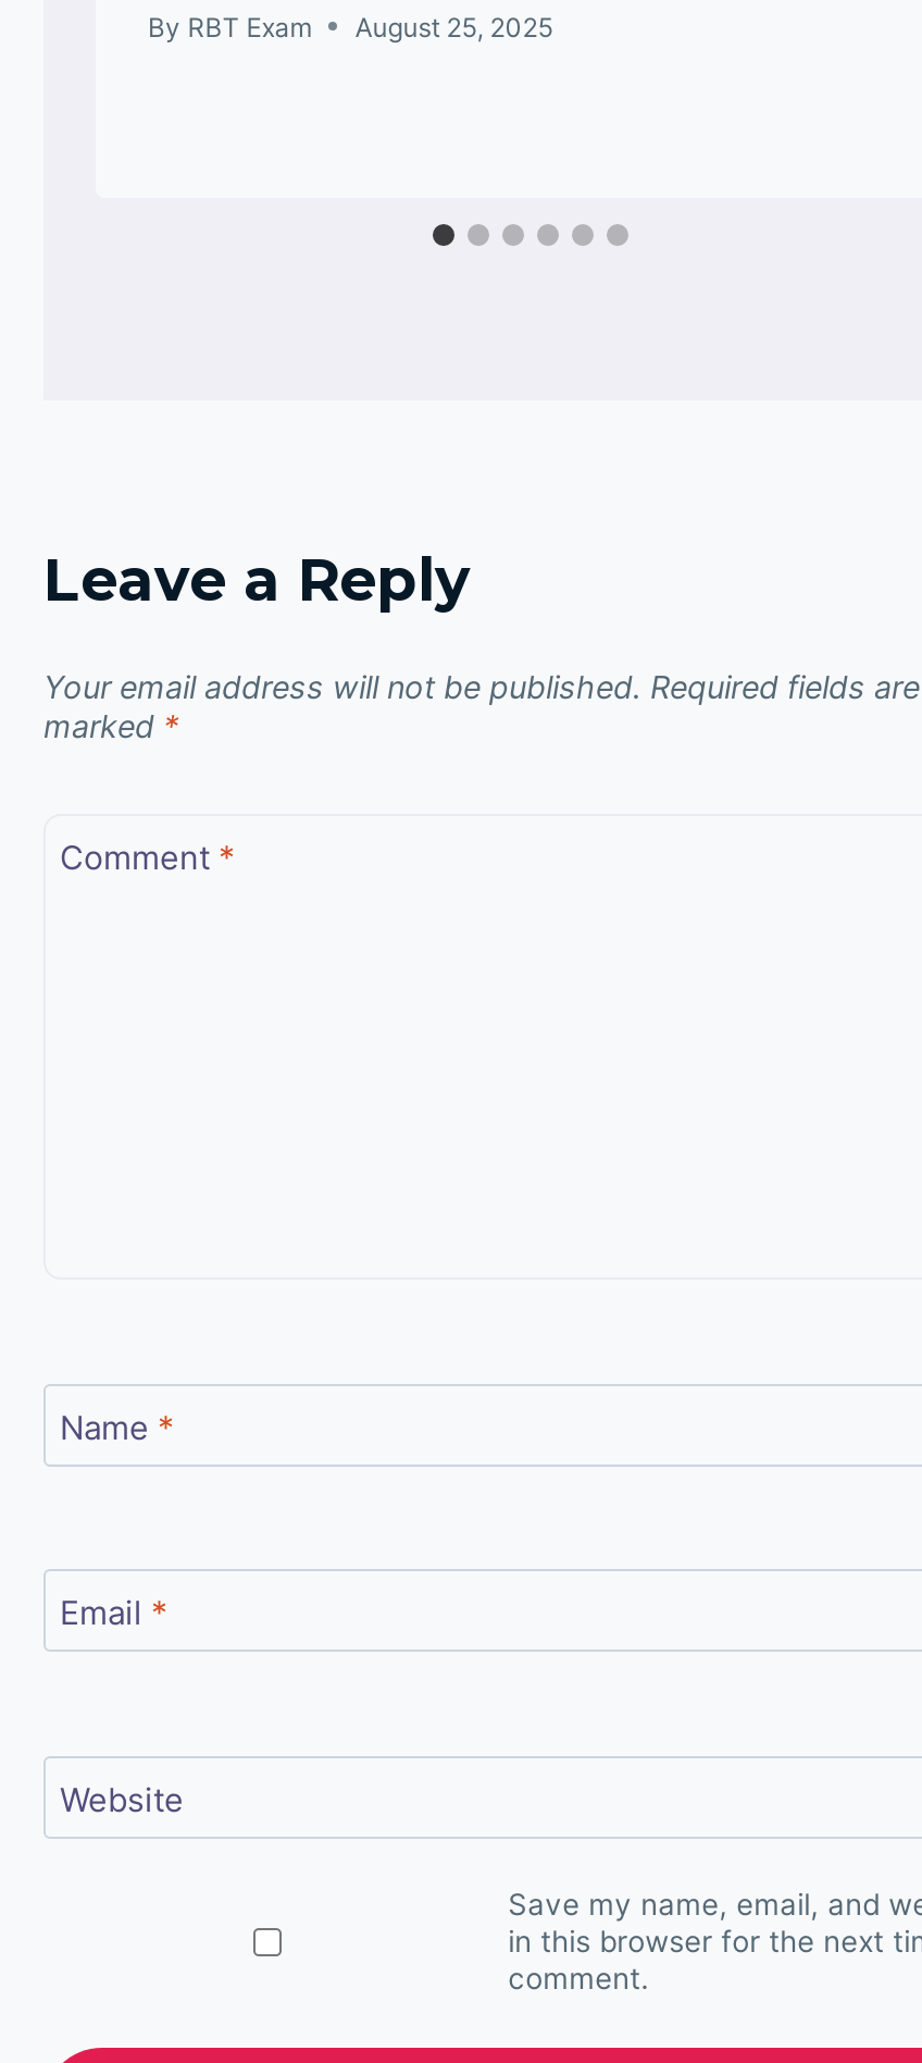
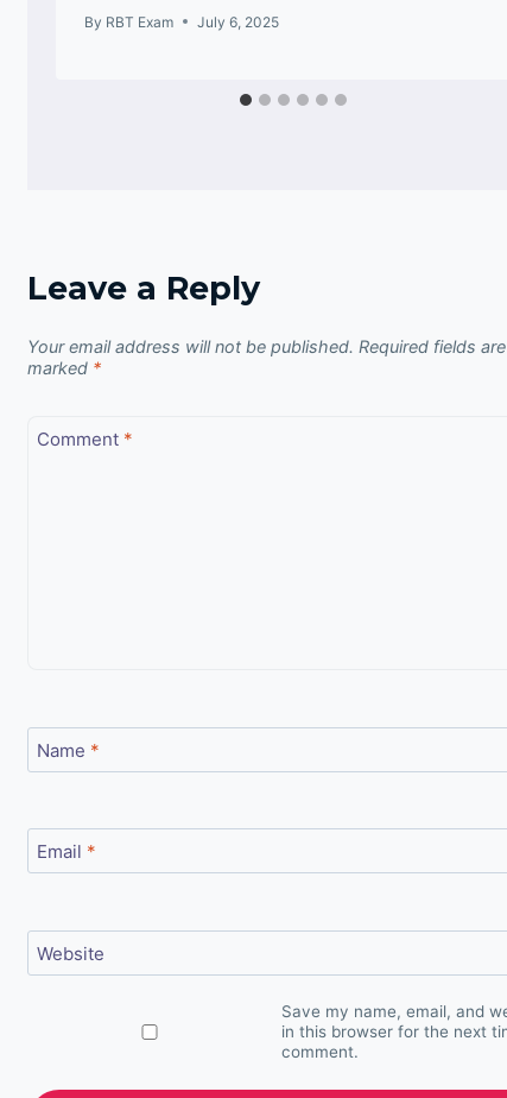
[148,11,553,44] By RBT Exam August 25, 2025 -> [84,13,279,31] By RBT Exam July 6, 2025

